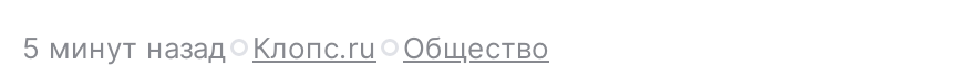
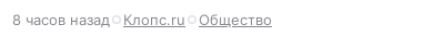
[22,30,226,65] 5 минут назад -> [12,11,110,29] 8 часов назад

